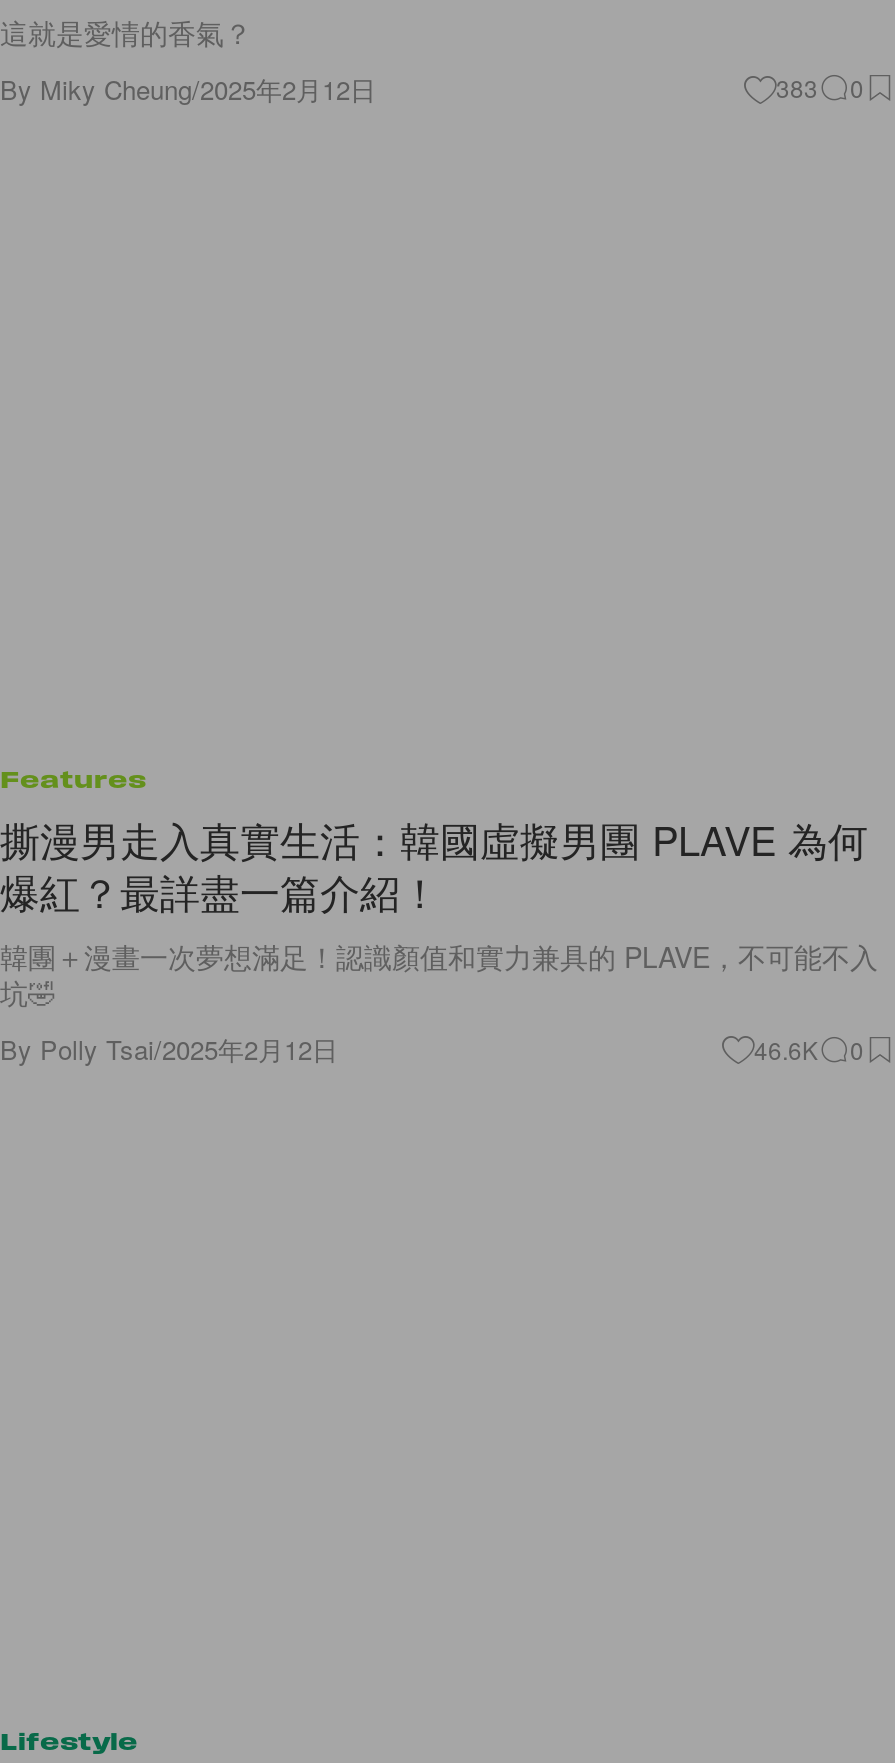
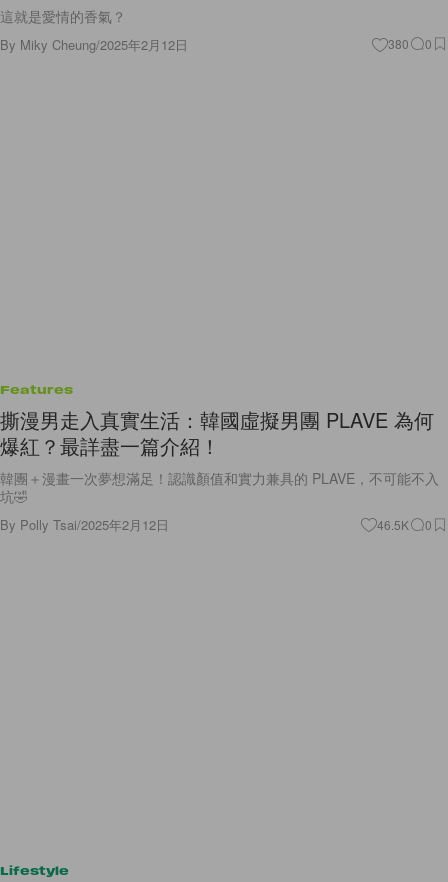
[776,71,864,105] 383 0 -> [388,35,432,52] 380 0
[754,1032,864,1066] 46.6K 0 -> [377,516,432,533] 46.5K 0

